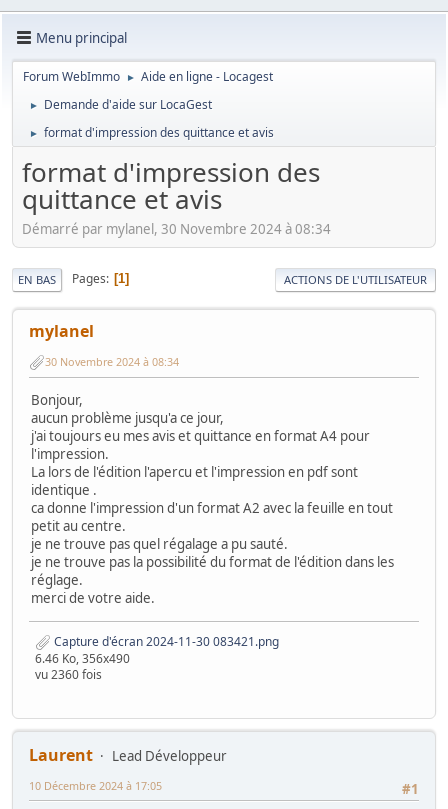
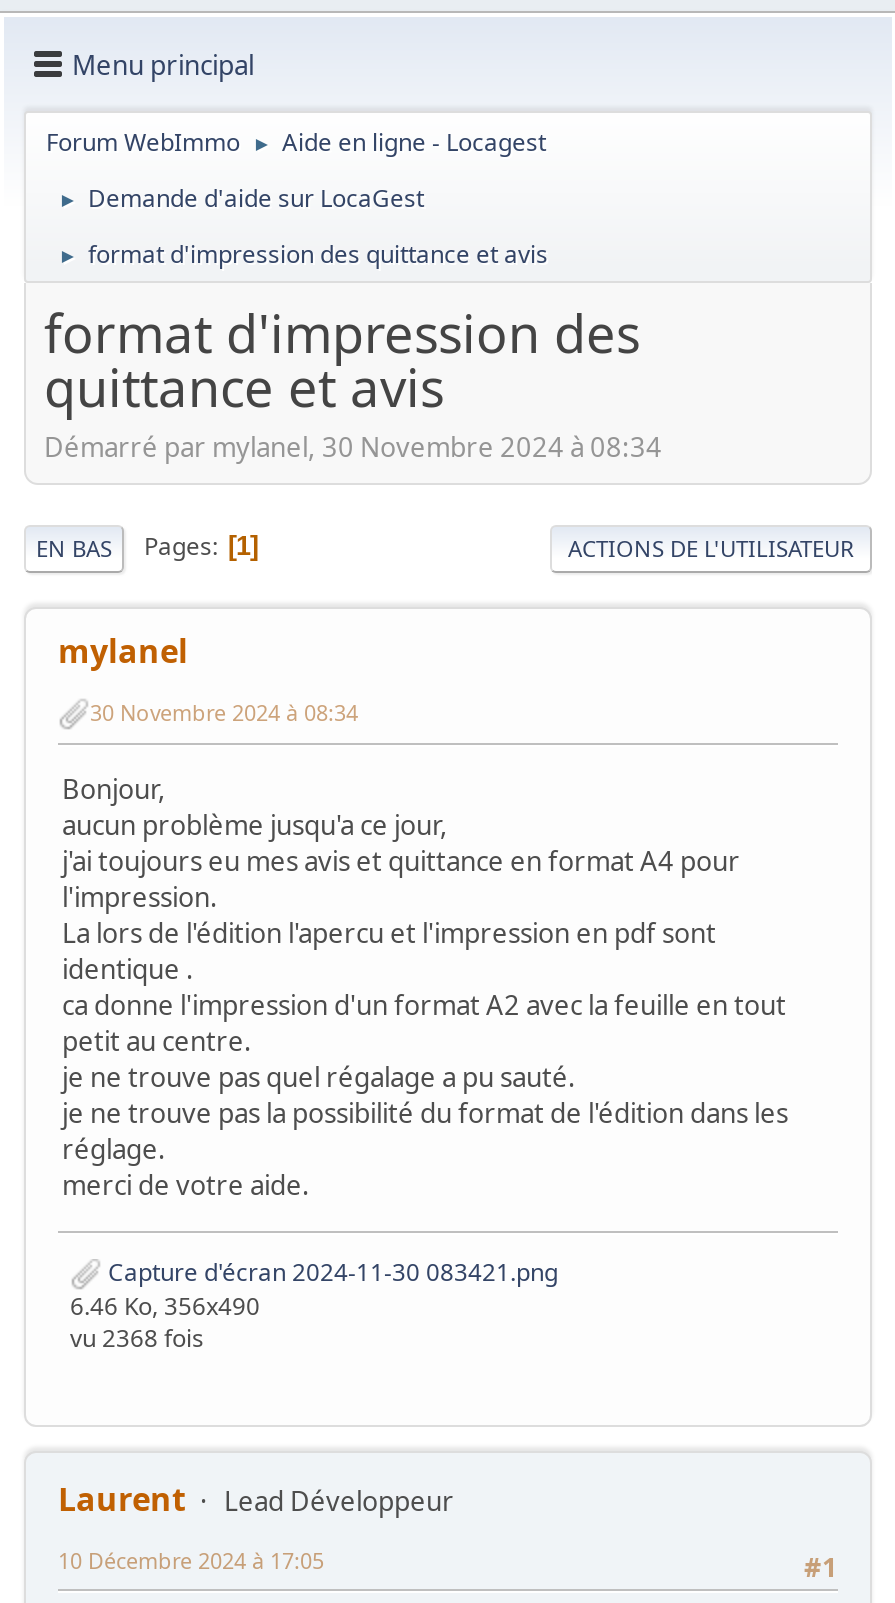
[35,666,102,683] vu 2360 fois -> [70,1321,204,1355] vu 2368 fois

